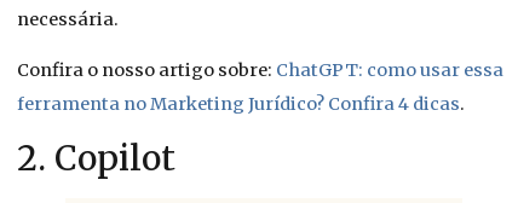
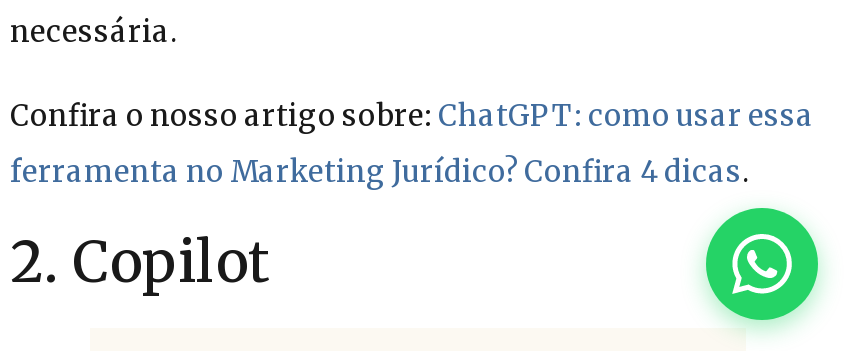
none -> [700,206,824,334] [image]

